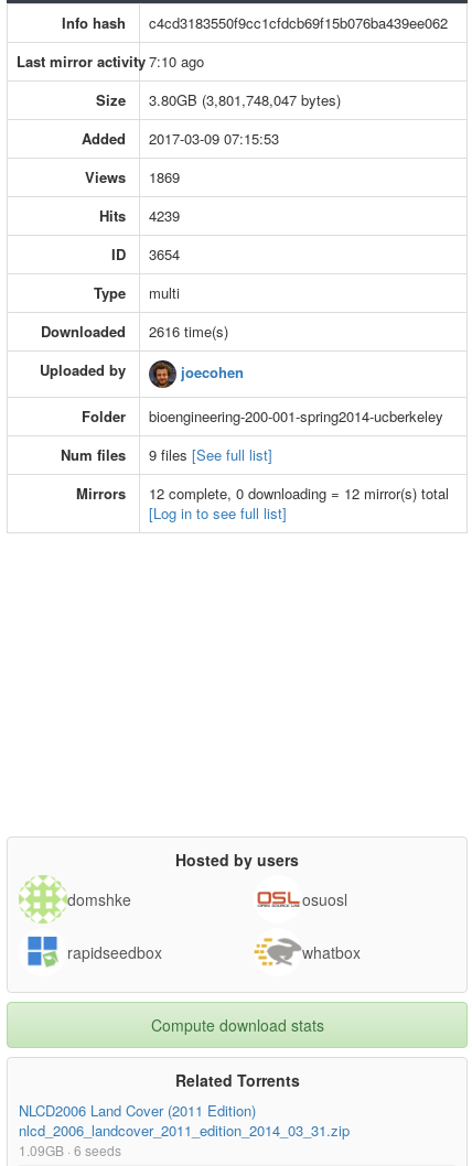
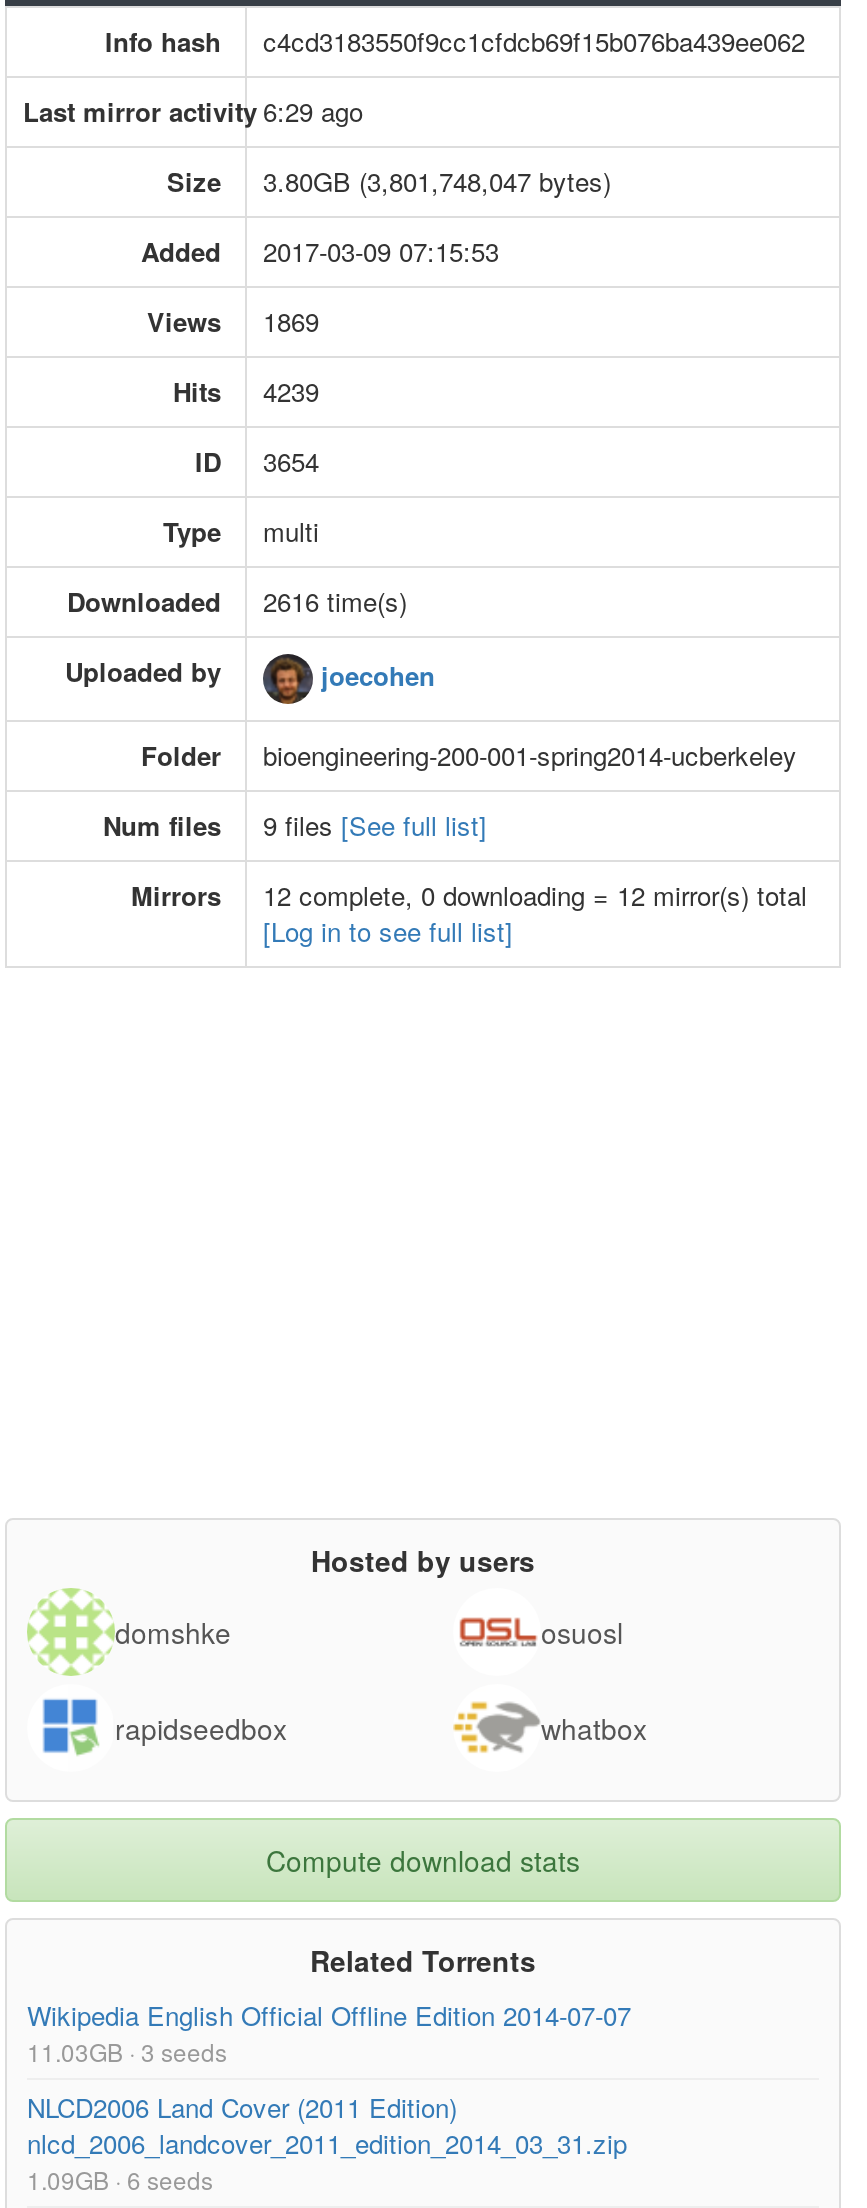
[17,50,204,71] Last mirror activity 7:10 ago -> [23,91,363,129] Last mirror activity 6:29 ago
none -> [27,1995,631,2067] Wikipedia English Official Offline Edition 2014-07-07 | 11.03GB · 3 seeds

